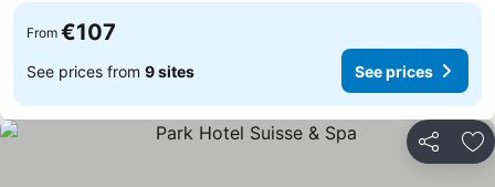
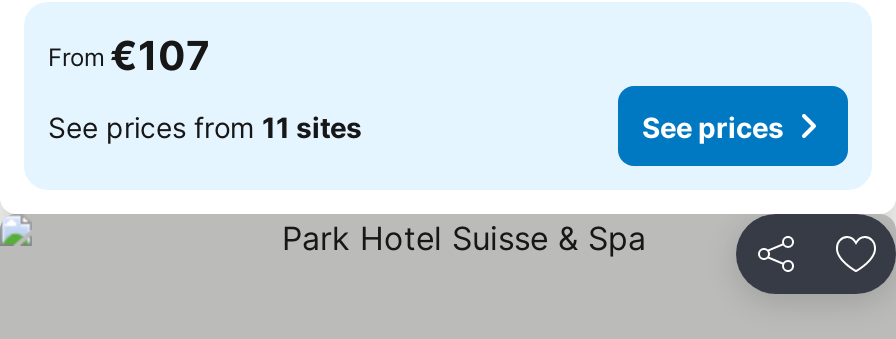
[27,61,194,80] See prices from 9 sites -> [48,109,362,143] See prices from 11 sites

